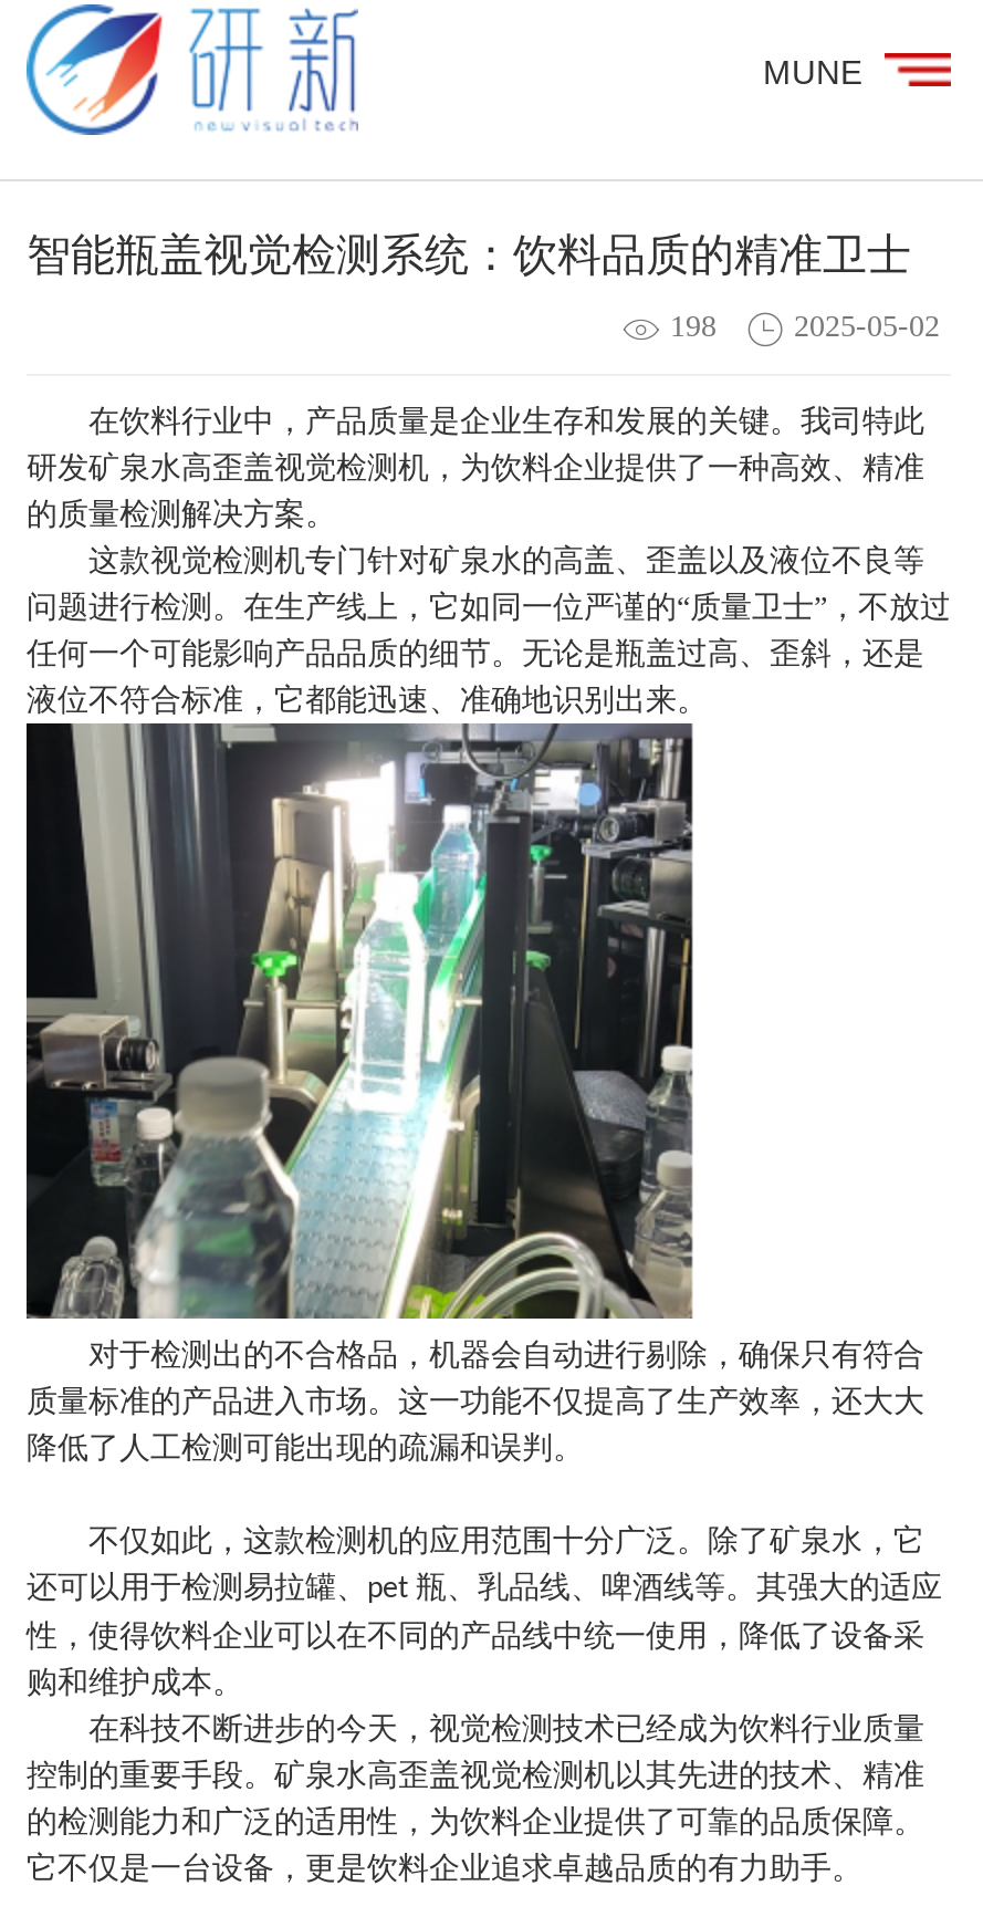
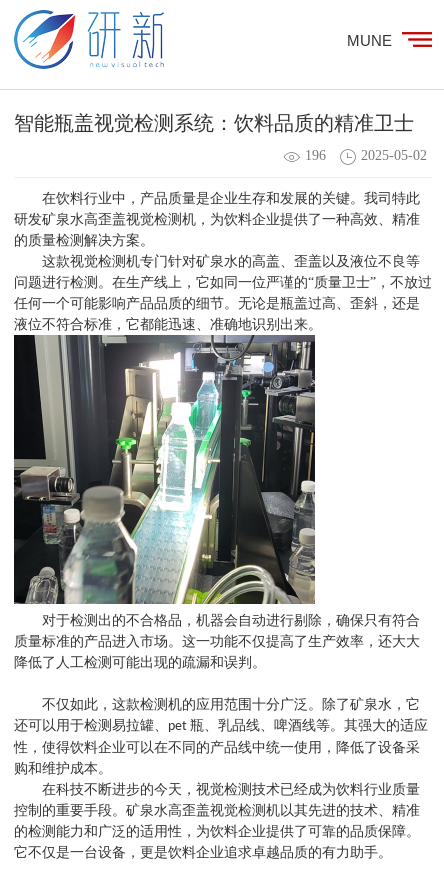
[670,310,717,343] 198 -> [305,148,326,163] 196

